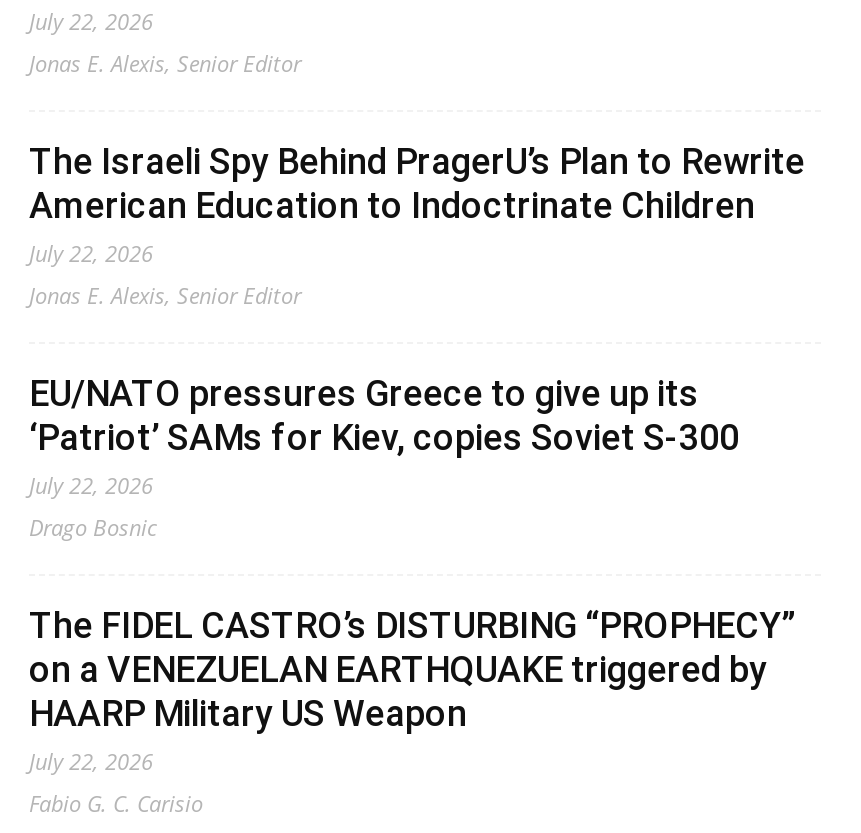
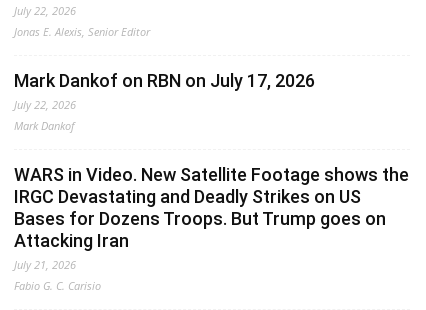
[29,141,805,227] The Israeli Spy Behind PragerU’s Plan to Rewrite | American Education to Indoctrinate Children -> [14,70,315,91] Mark Dankof on RBN on July 17, 2026
[29,281,795,777] Jonas E. Alexis, Senior Editor | EU/NATO pressures Greece to give up its | ‘Patriot’ SAMs for Kiev, copies Soviet S-300 | July 22, 2026 | Drago Bosnic | The FIDEL CASTRO’s DISTURBING “PROPHECY” | on a VENEZUELAN EARTHQUAKE triggered by | HAARP Military US Weapon | July 22, 2026 -> [14,118,409,272] Mark Dankof | WARS in Video. New Satellite Footage shows the | IRGC Devastating and Deadly Strikes on US | Bases for Dozens Troops. But Trump goes on | Attacking Iran | July 21, 2026

